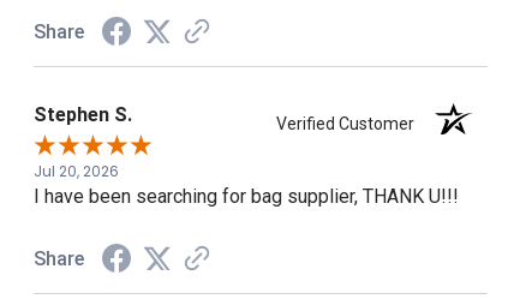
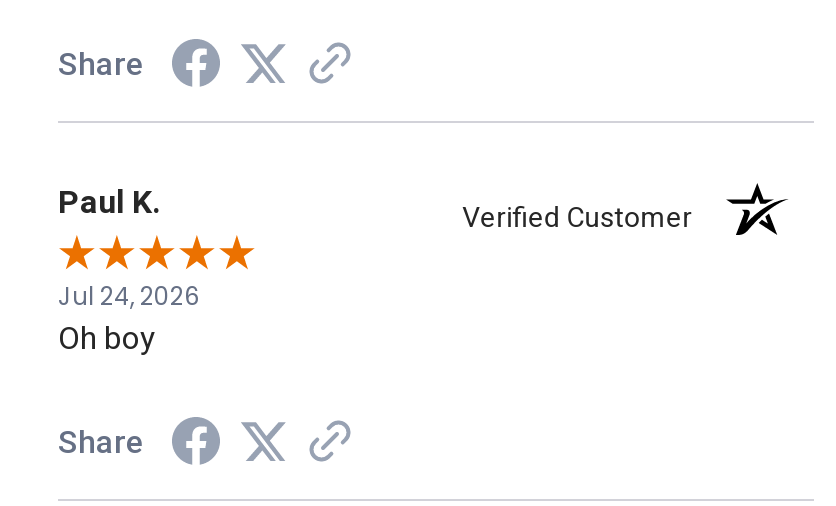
[34,103,132,126] Stephen S. -> [58,183,160,221] Paul K.
[34,161,459,208] Jul 20, 2026 | I have been searching for bag supplier, THANK U!!! -> [58,279,200,357] Jul 24, 2026 | Oh boy

